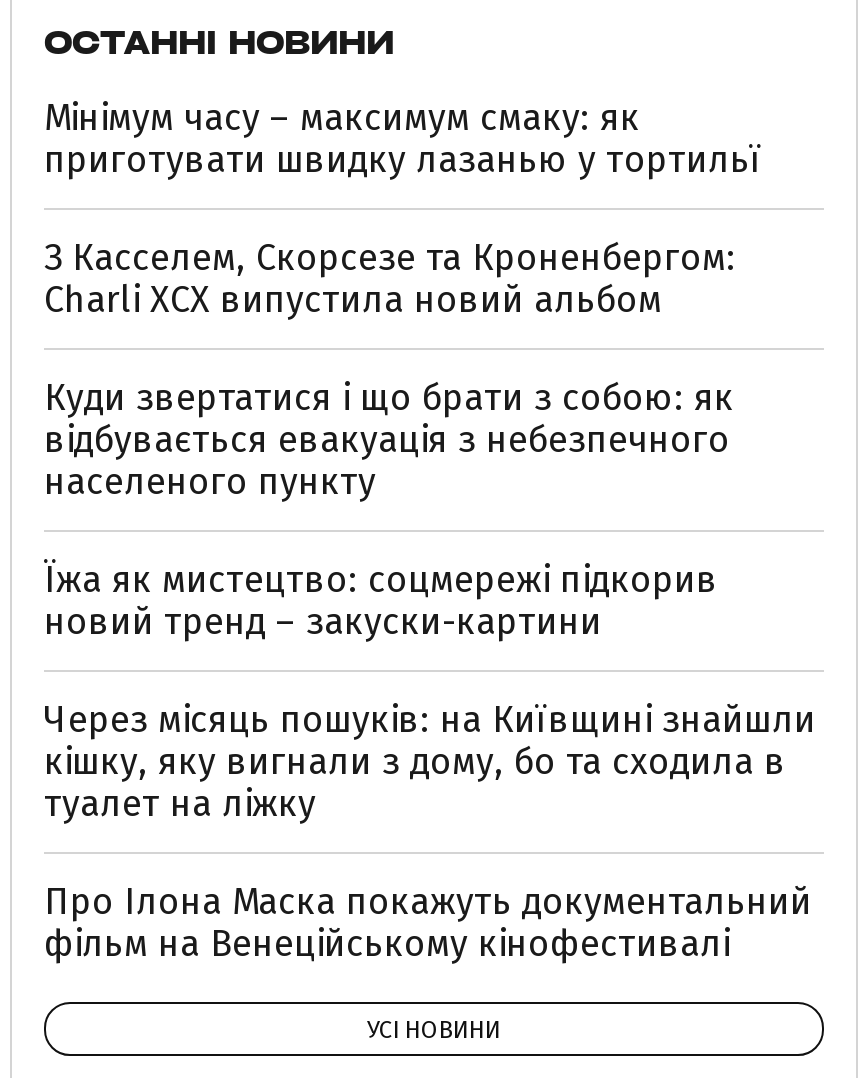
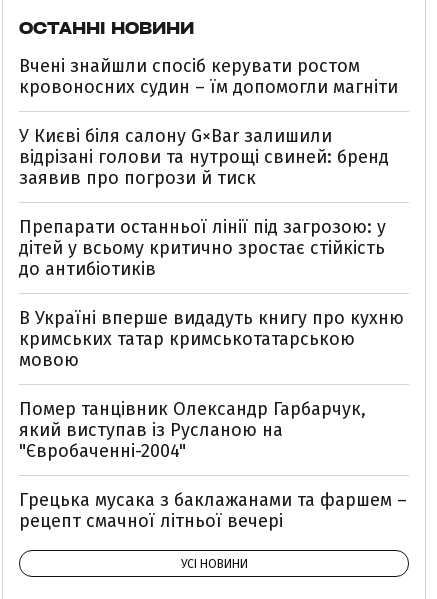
[44,95,762,181] Мінімум часу – максимум смаку: як | приготувати швидку лазанью у тортильї -> [19,55,398,98] Вчені знайшли спосіб керувати ростом | кровоносних судин – їм допомогли магніти
[44,235,736,321] З Касселем, Скорсезе та Кроненбергом: | Charli XCX випустила новий альбом -> [19,125,389,189] У Києві біля салону G×Bar залишили | відрізані голови та нутрощі свиней: бренд | заявив про погрози й тиск
[44,375,734,503] Куди звертатися і що брати з собою: як | відбувається евакуація з небезпечного | населеного пункту -> [19,216,386,280] Препарати останньої лінії під загрозою: у | дітей у всьому критично зростає стійкість | до антибіотиків
[44,557,718,643] Їжа як мистецтво: соцмережі підкорив | новий тренд – закуски-картини -> [19,307,404,371] В Україні вперше видадуть книгу про кухню | кримських татар кримськотатарською | мовою
[44,697,816,825] Через місяць пошуків: на Київщині знайшли | кішку, яку вигнали з дому, бо та сходила в | туалет на ліжку -> [19,398,366,462] Помер танцівник Олександр Гарбарчук, | який виступав із Русланою на | "Євробаченні-2004"
[44,879,812,965] Про Ілона Маска покажуть документальний | фільм на Венеційському кінофестивалі -> [19,489,407,532] Грецька мусака з баклажанами та фаршем – | рецепт смачної літньої вечері

